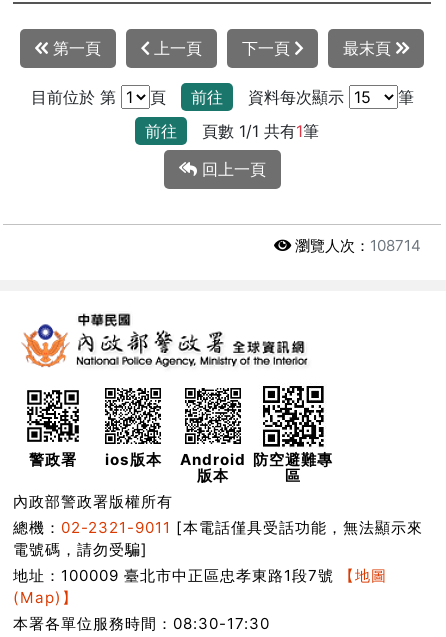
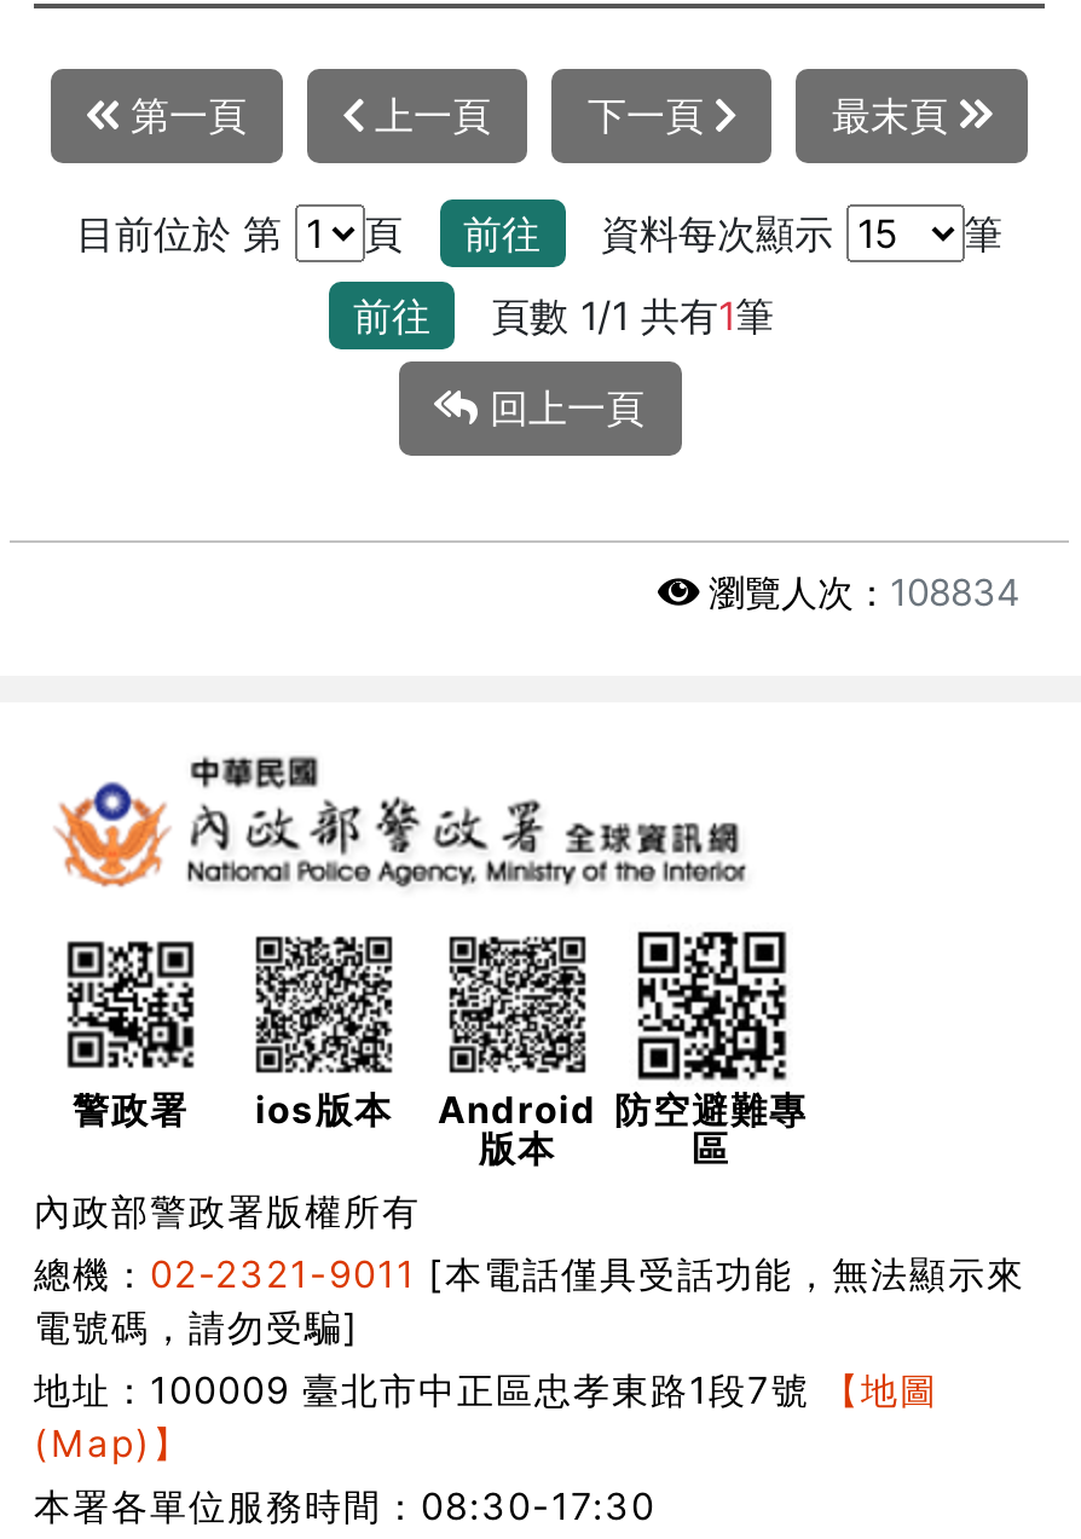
[291,236,421,255] 瀏覽人次：108714 -> [699,569,1021,615] 瀏覽人次：108834

